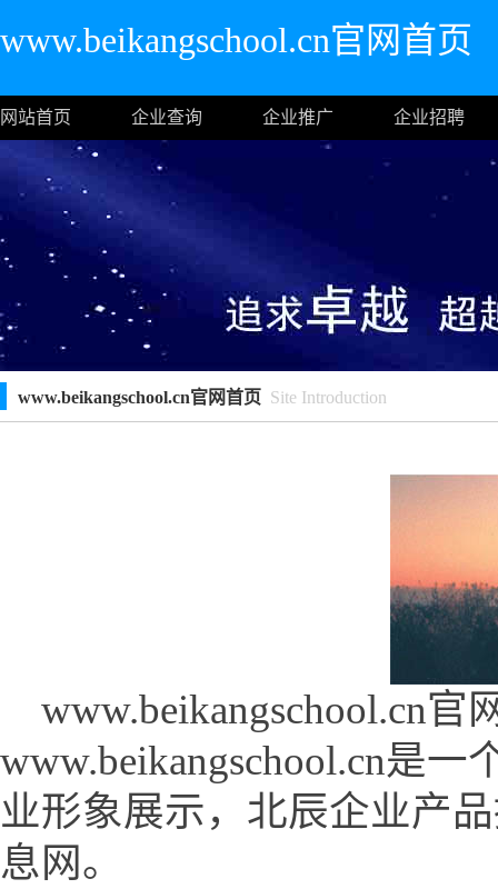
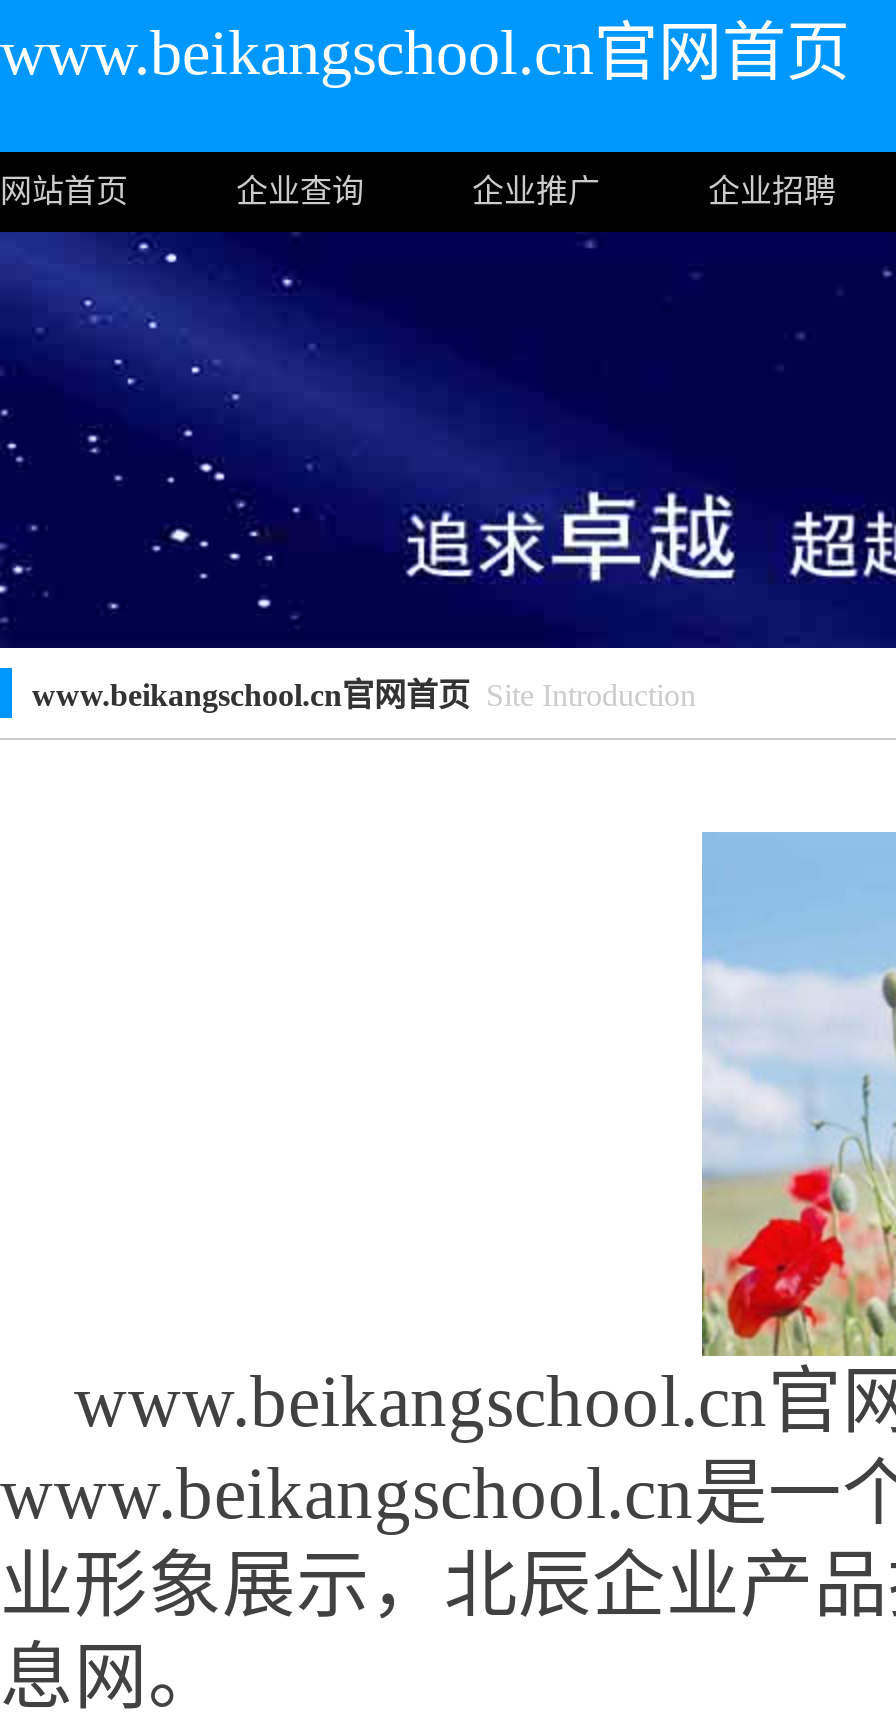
[389,475,495,685] [image] -> [700,832,890,1356] [image]

